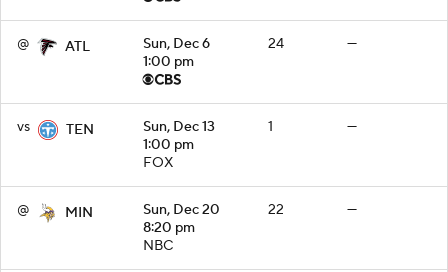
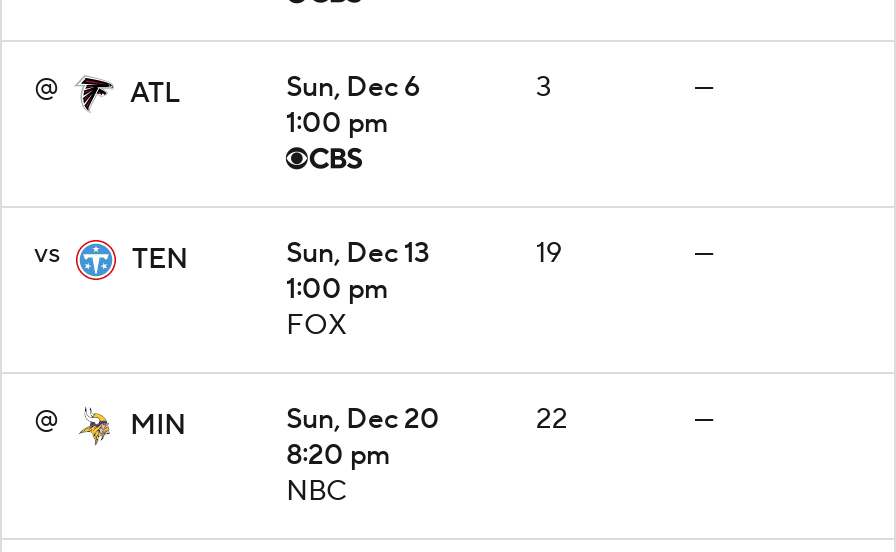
[268,35,284,53] 24 -> [536,70,552,106] 3
[268,118,273,136] 1 -> [536,236,562,272] 19

